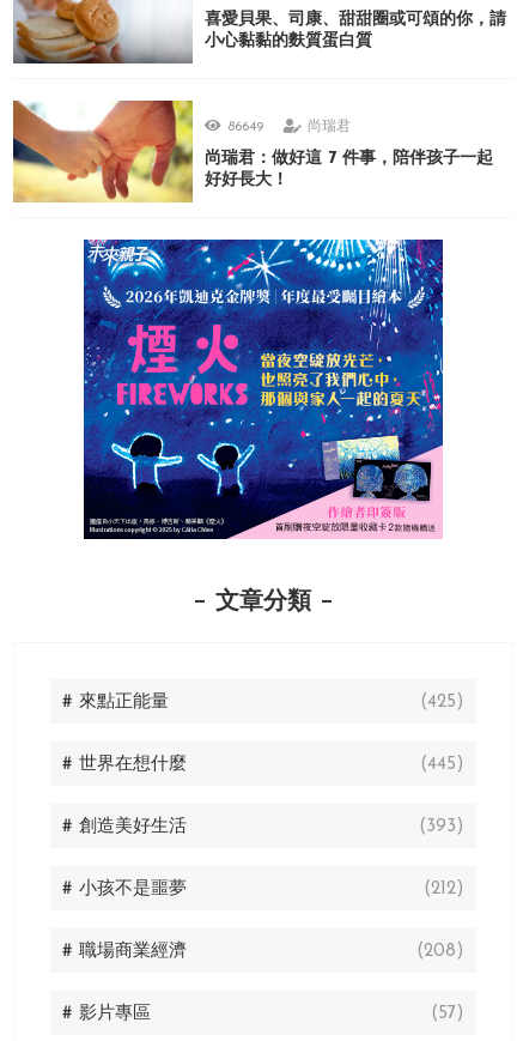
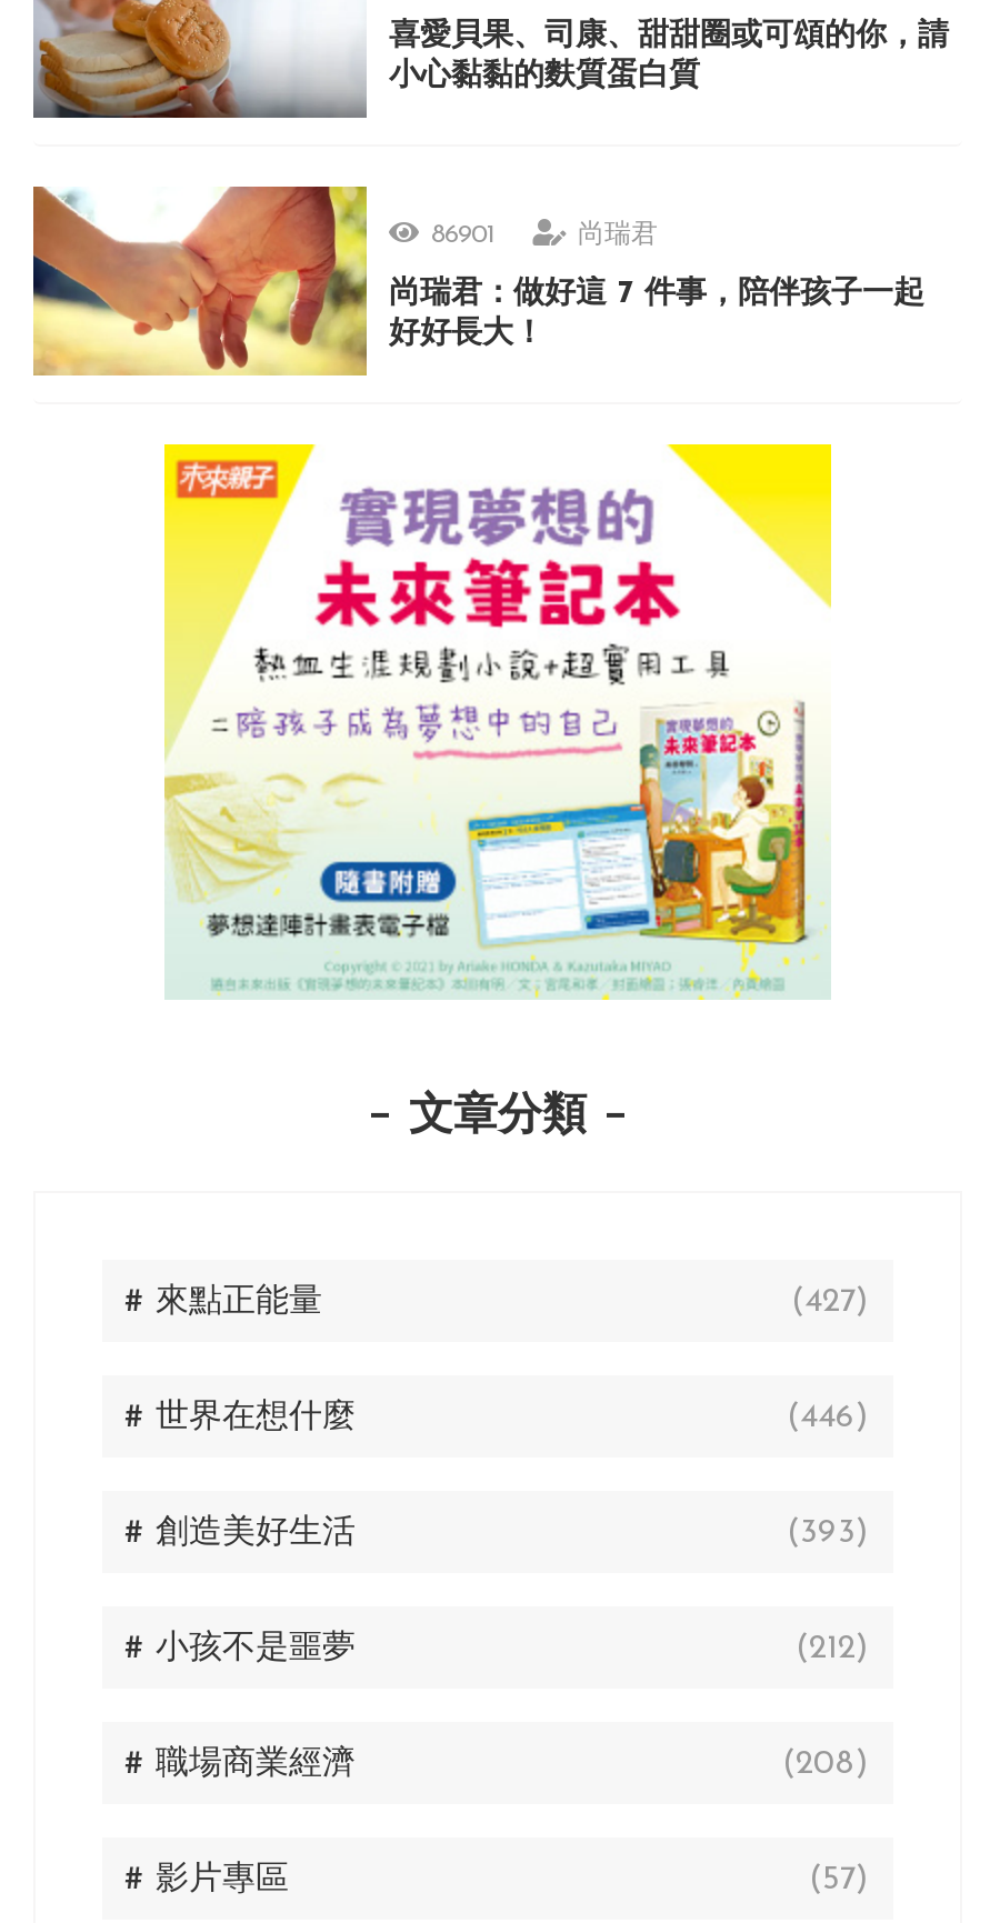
[227,120,263,134] 86649 -> [431,222,496,249] 86901
[83,238,444,540] [image] -> [162,442,833,1002] [image]
[420,694,464,712] (425) -> [791,1286,871,1320] (427)
[420,756,464,774] (445) -> [787,1402,871,1435] (446)

